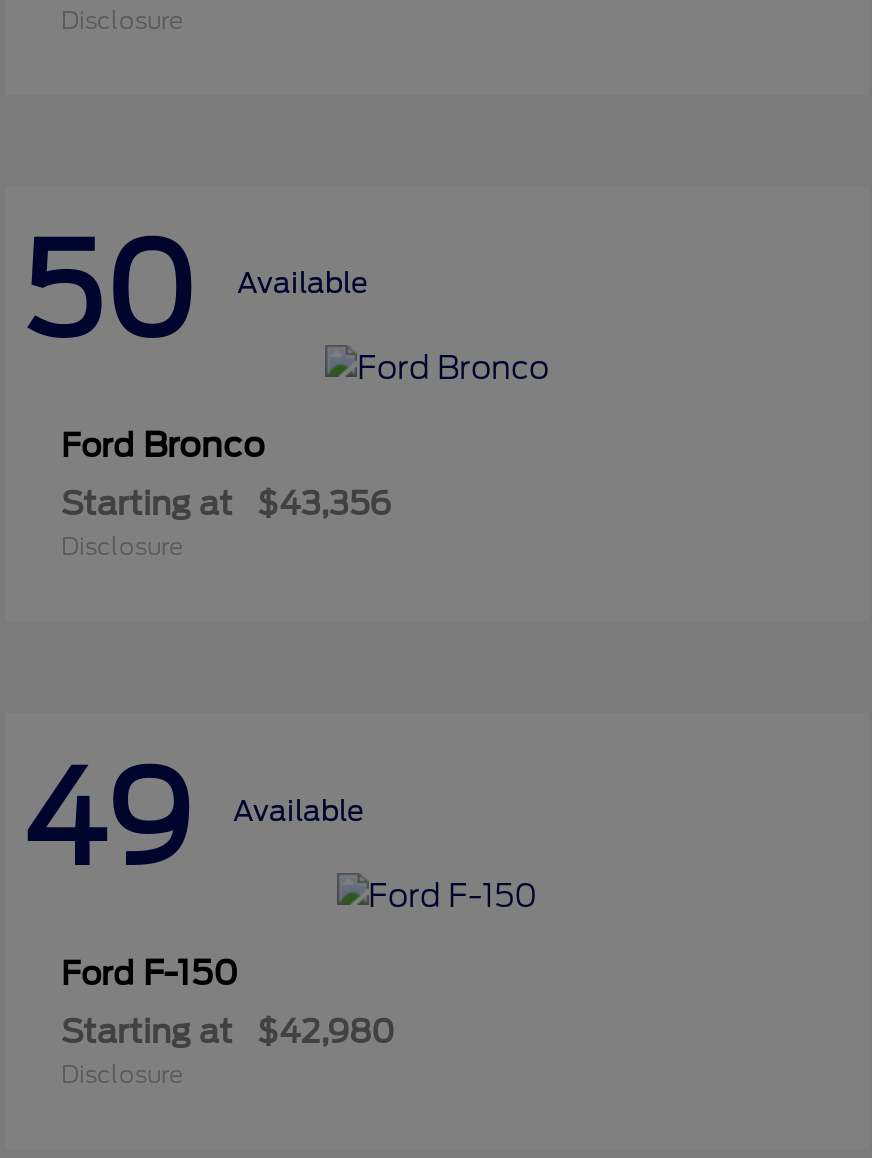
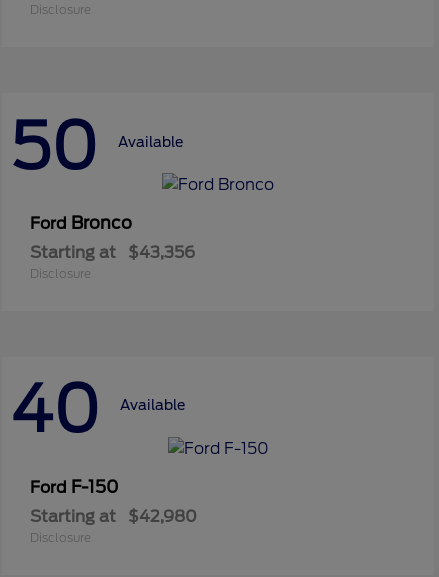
[21,743,363,895] 49 Available -> [10,371,185,447] 40 Available

